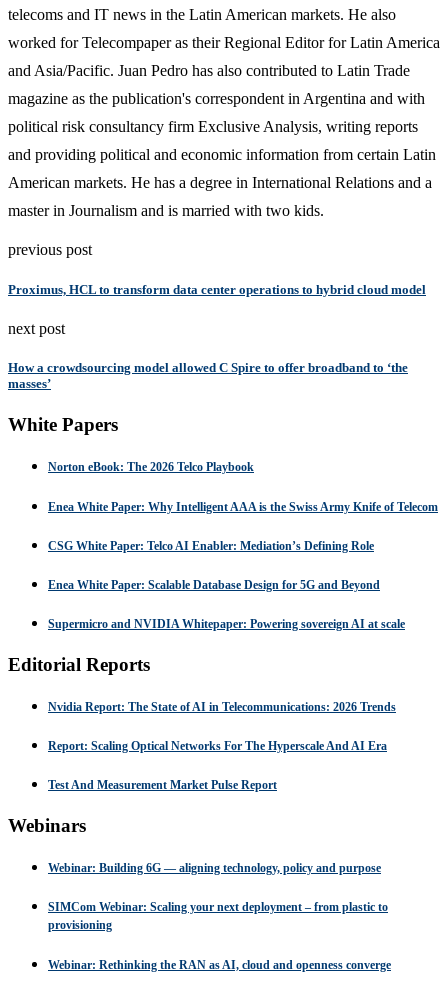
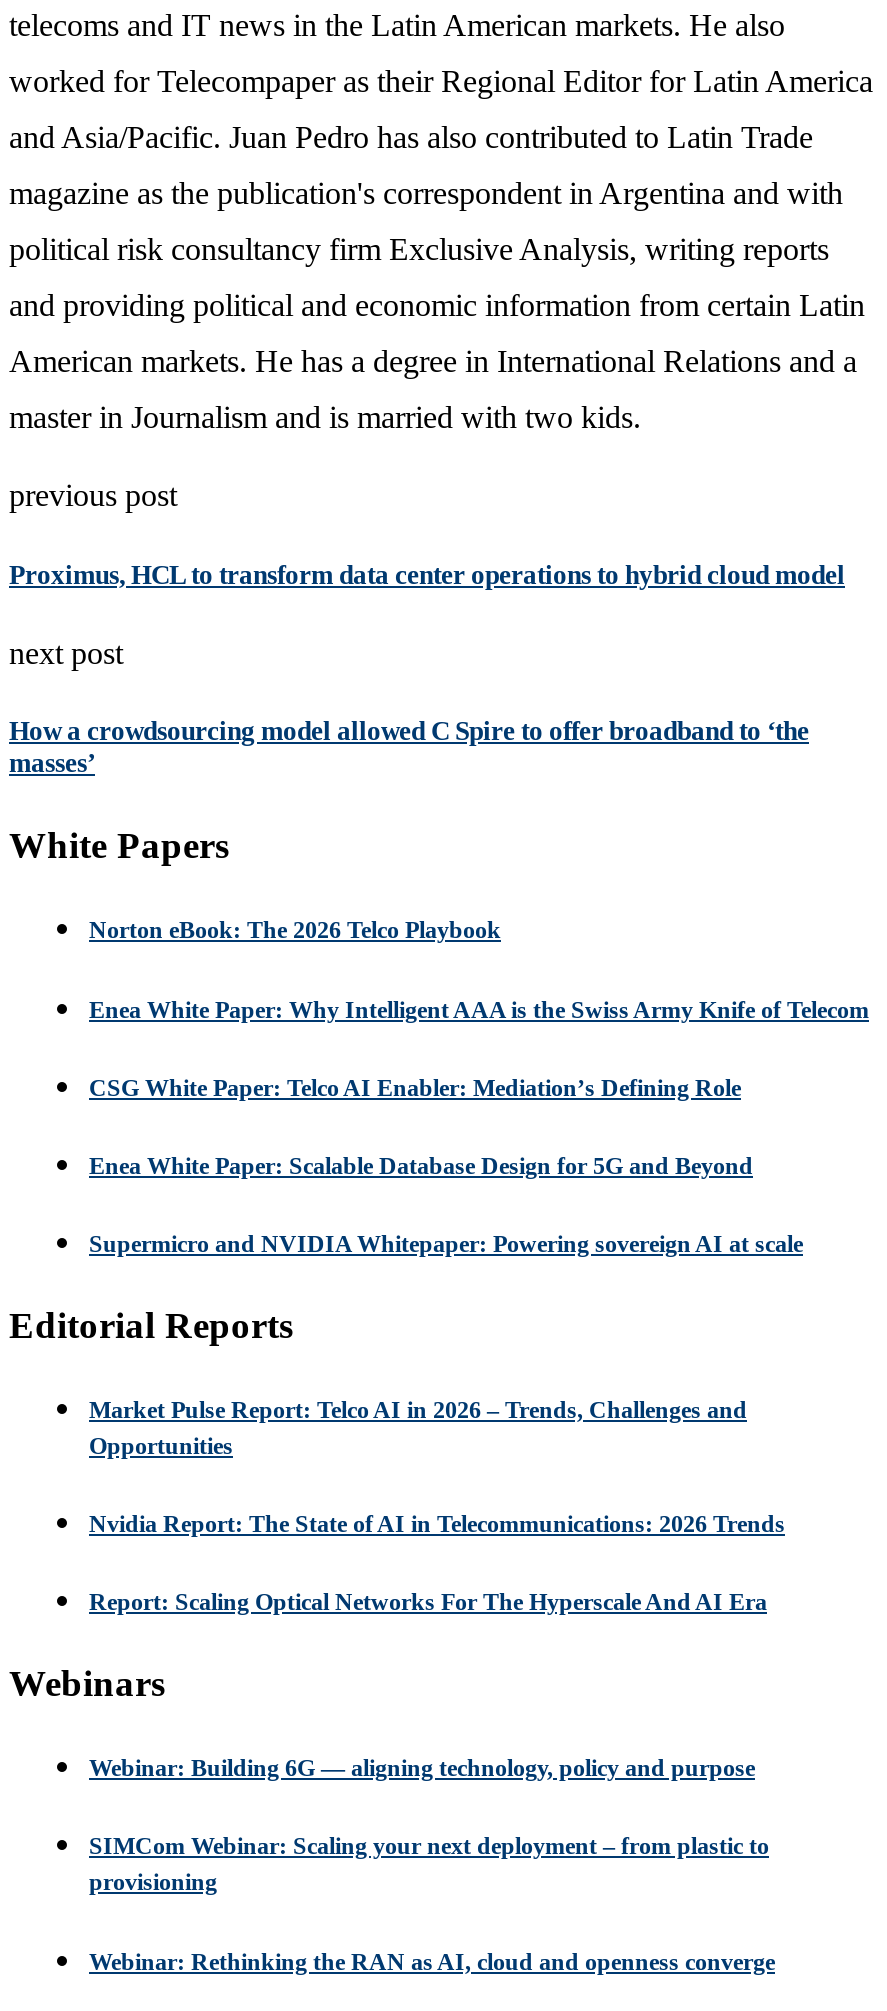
none -> [89,1396,747,1460] Market Pulse Report: Telco AI in 2026 – Trends, Challenges and | Opportunities
moved [48,700,396,753] -> [89,1510,785,1617]: Nvidia Report: The State of AI in Telecommunications: 2026 Trends | Report: Scaling Optical Networks For The Hyperscale And AI Era
[48,778,277,792] Test And Measurement Market Pulse Report -> none

